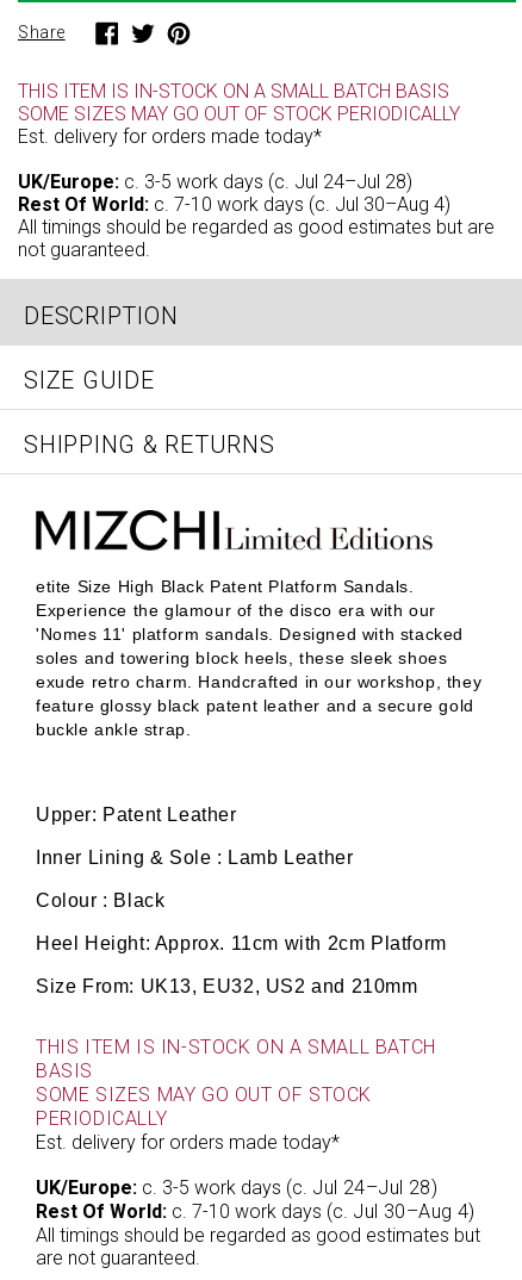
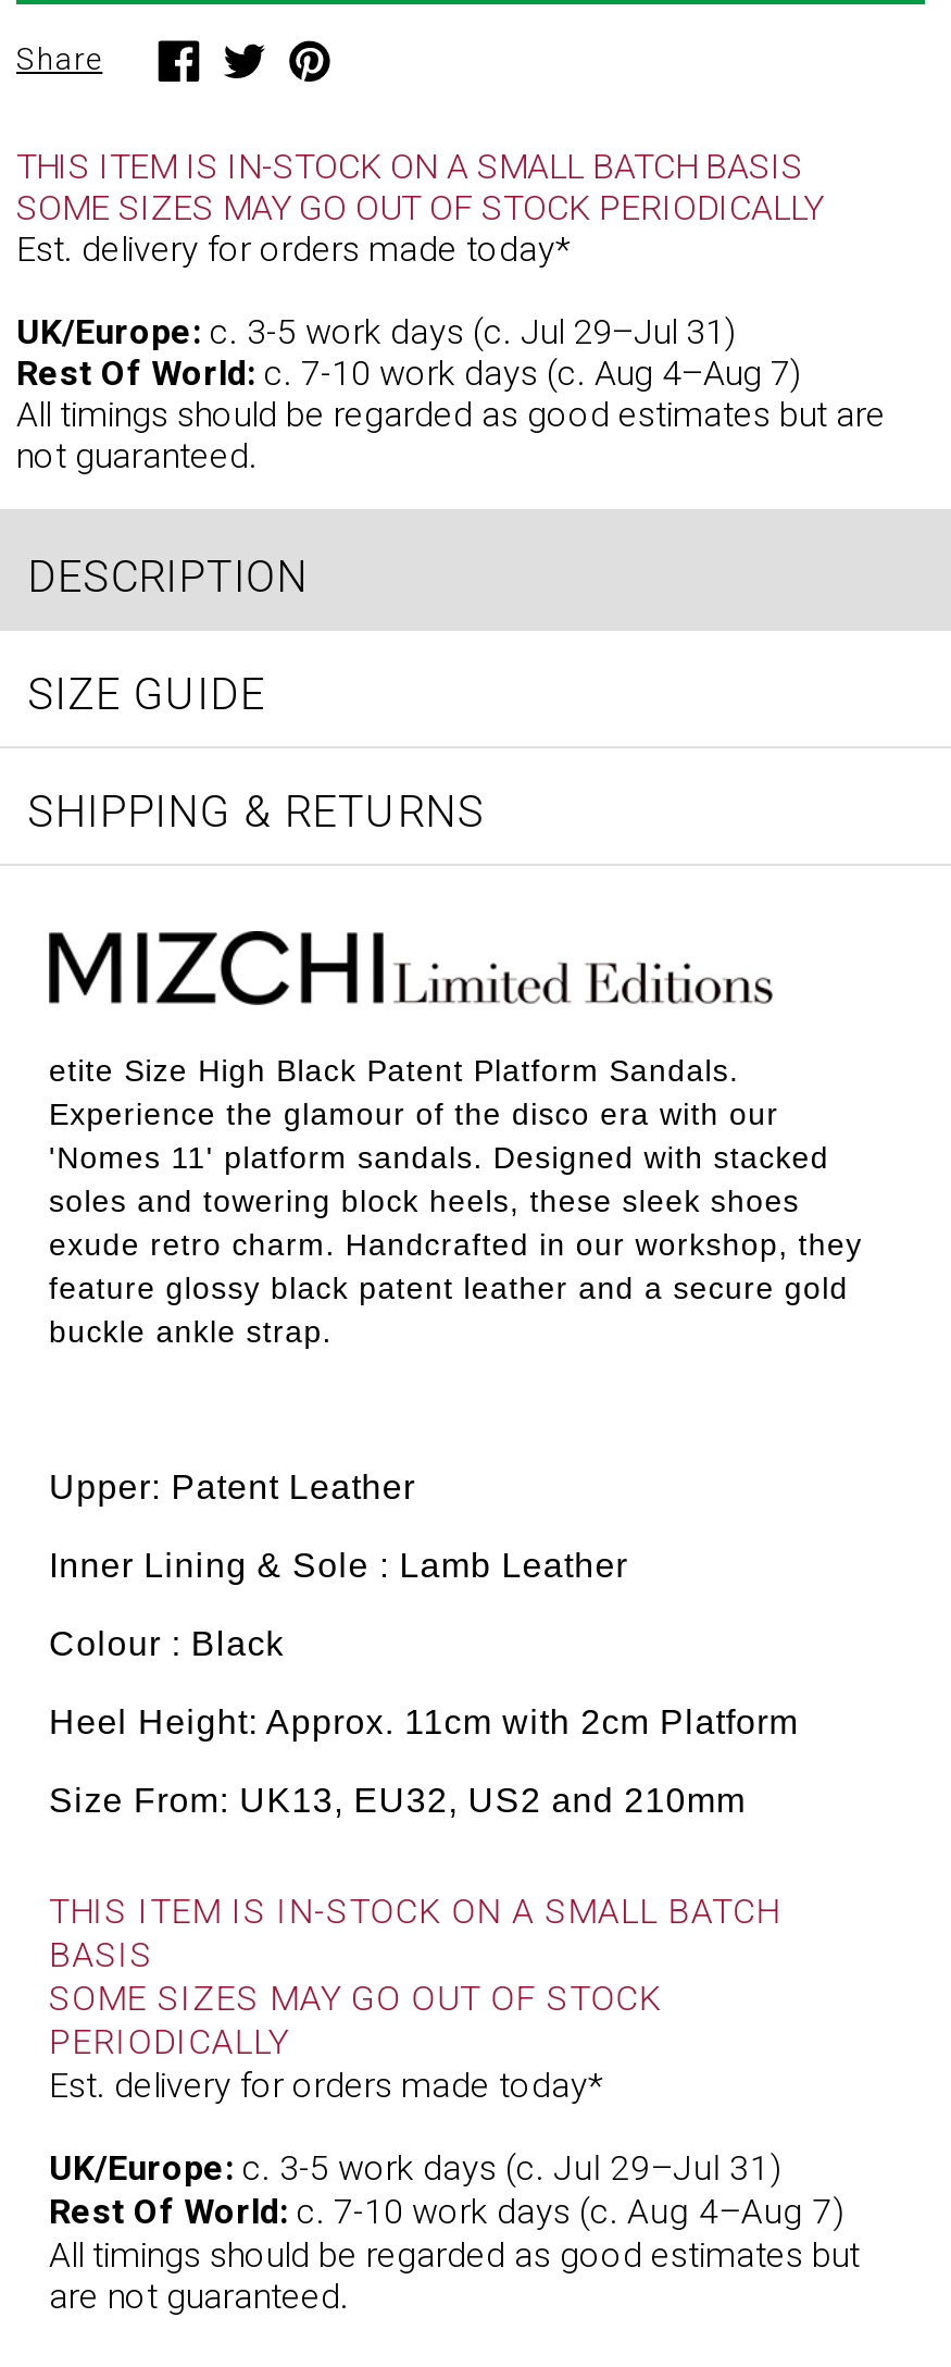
[18,171,412,193] UK/Europe: c. 3-5 work days (c. Jul 24–Jul 28) -> [16,312,736,353] UK/Europe: c. 3-5 work days (c. Jul 29–Jul 31)
[18,193,450,216] Rest Of World: c. 7-10 work days (c. Jul 30–Aug 4) -> [16,353,801,394] Rest Of World: c. 7-10 work days (c. Aug 4–Aug 7)
[36,1177,437,1199] UK/Europe: c. 3-5 work days (c. Jul 24–Jul 28) -> [49,2148,781,2189] UK/Europe: c. 3-5 work days (c. Jul 29–Jul 31)
[36,1201,475,1223] Rest Of World: c. 7-10 work days (c. Jul 30–Aug 4) -> [49,2191,844,2233] Rest Of World: c. 7-10 work days (c. Aug 4–Aug 7)

